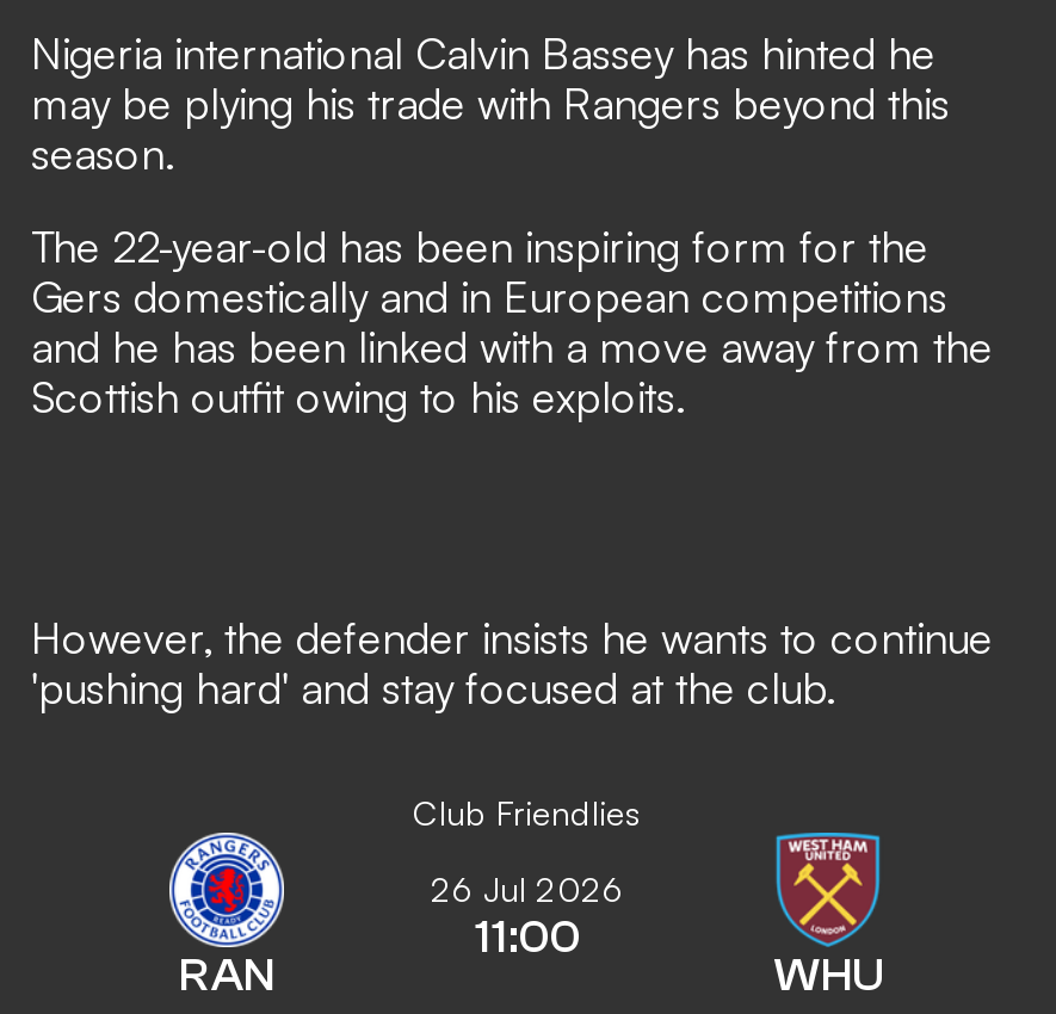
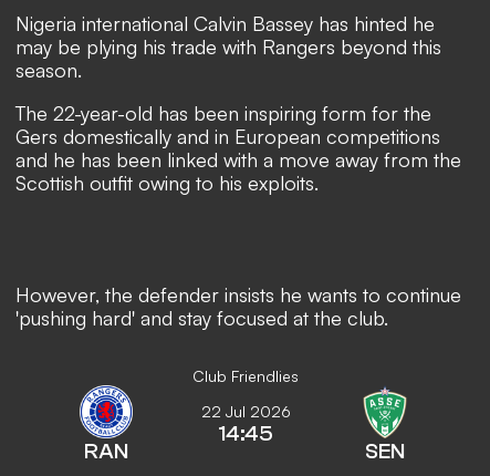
[431,830,883,1002] [image] | 26 Jul 2026 | 11:00 | WHU -> [201,385,409,464] [image] | 22 Jul 2026 | 14:45 | SEN

